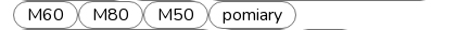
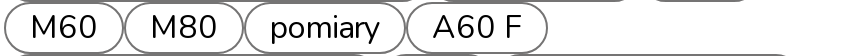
[157,3,194,27] M50 -> none
none -> [432,6,522,50] A60 F

